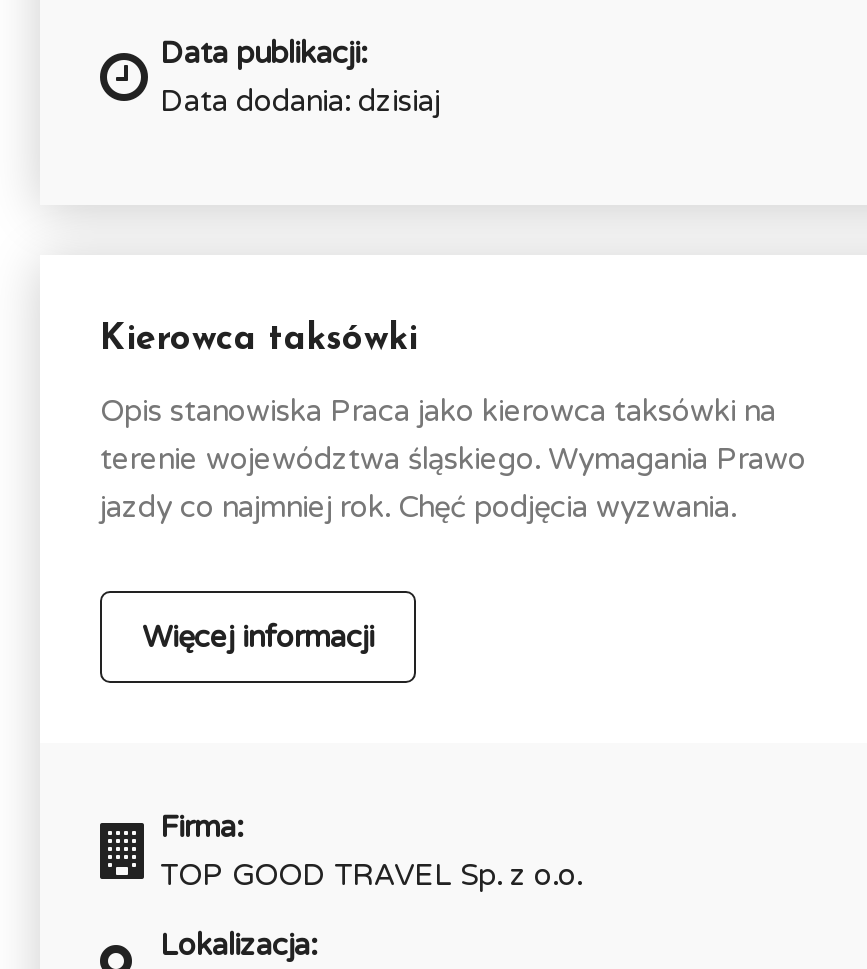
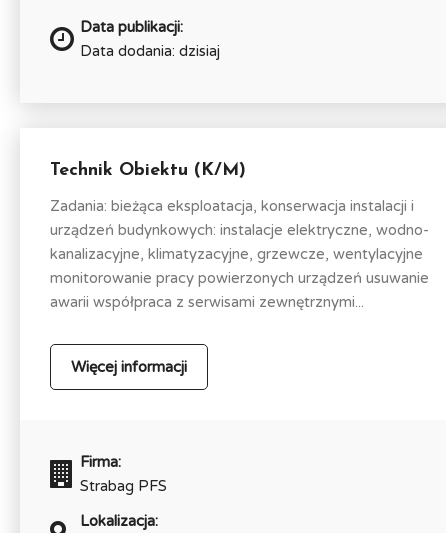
[100,321,418,359] Kierowca taksówki -> [50,161,246,180] Technik Obiektu (K/M)
[100,392,806,524] Opis stanowiska Praca jako kierowca taksówki na | terenie województwa śląskiego. Wymagania Prawo | jazdy co najmniej rok. Chęć podjęcia wyzwania. -> [50,197,429,311] Zadania: bieżąca eksploatacja, konserwacja instalacji i | urządzeń budynkowych: instalacje elektryczne, wodno- | kanalizacyjne, klimatyzacyjne, grzewcze, wentylacyjne | monitorowanie pracy powierzonych urządzeń usuwanie | awarii współpraca z serwisami zewnętrznymi...
[160,857,582,893] TOP GOOD TRAVEL Sp. z o.o. -> [80,477,167,495] Strabag PFS

